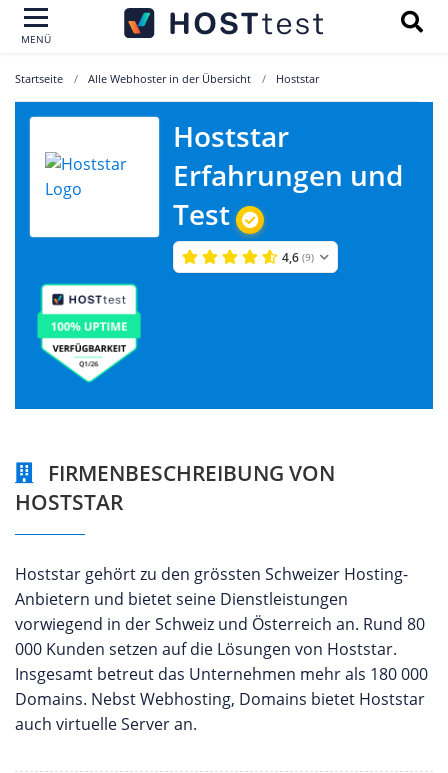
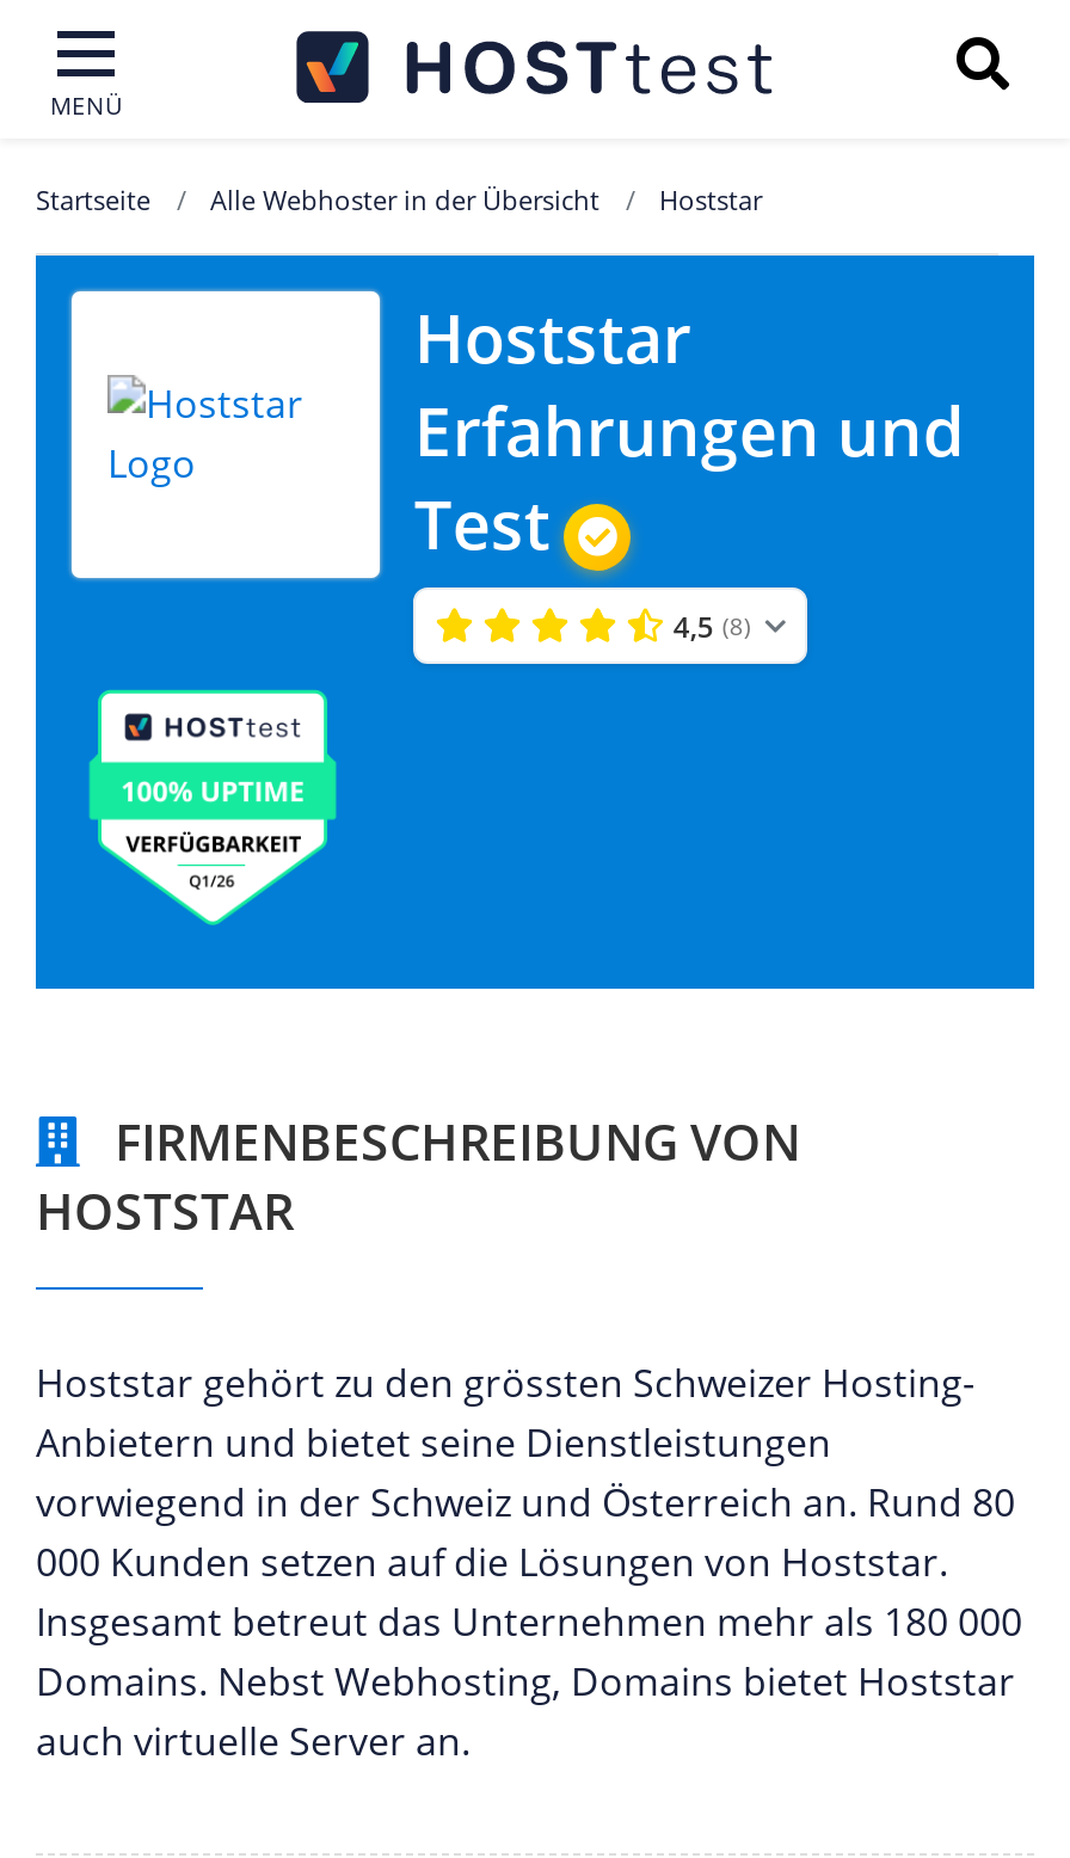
[282,248,314,265] 4,6 (9) -> [673,605,751,646] 4,5 (8)

